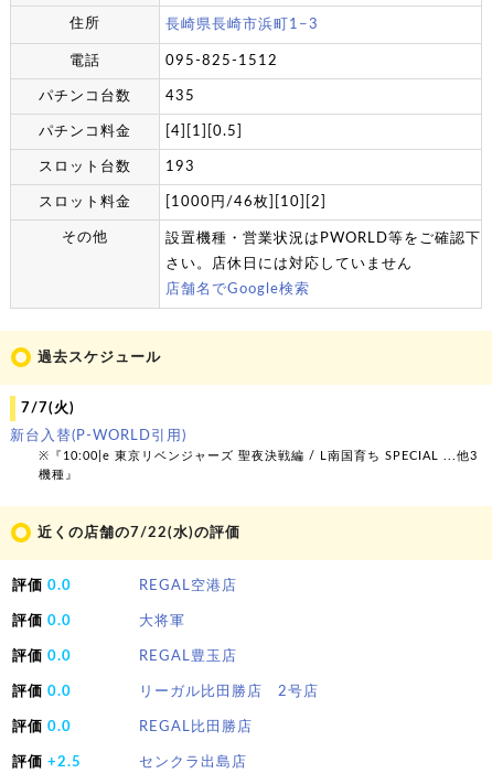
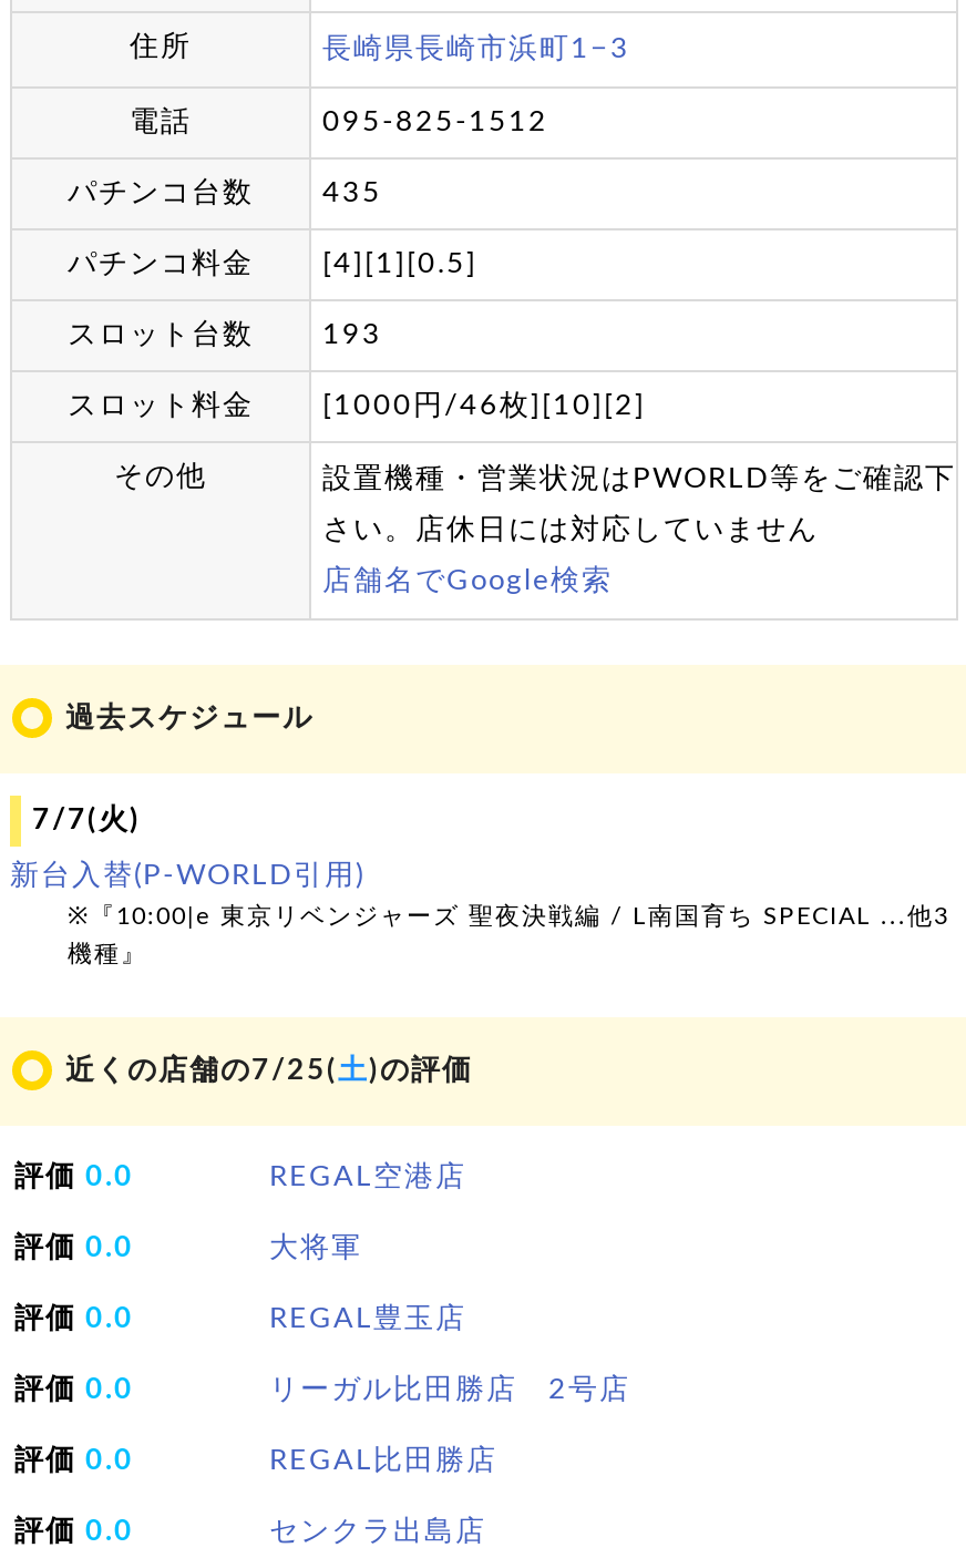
[38,526,240,540] 近くの店舗の7/22(水)の評価 -> [65,1056,473,1085] 近くの店舗の7/25(土)の評価
[12,755,82,769] 評価+2.5 -> [14,1517,134,1546] 評価0.0

